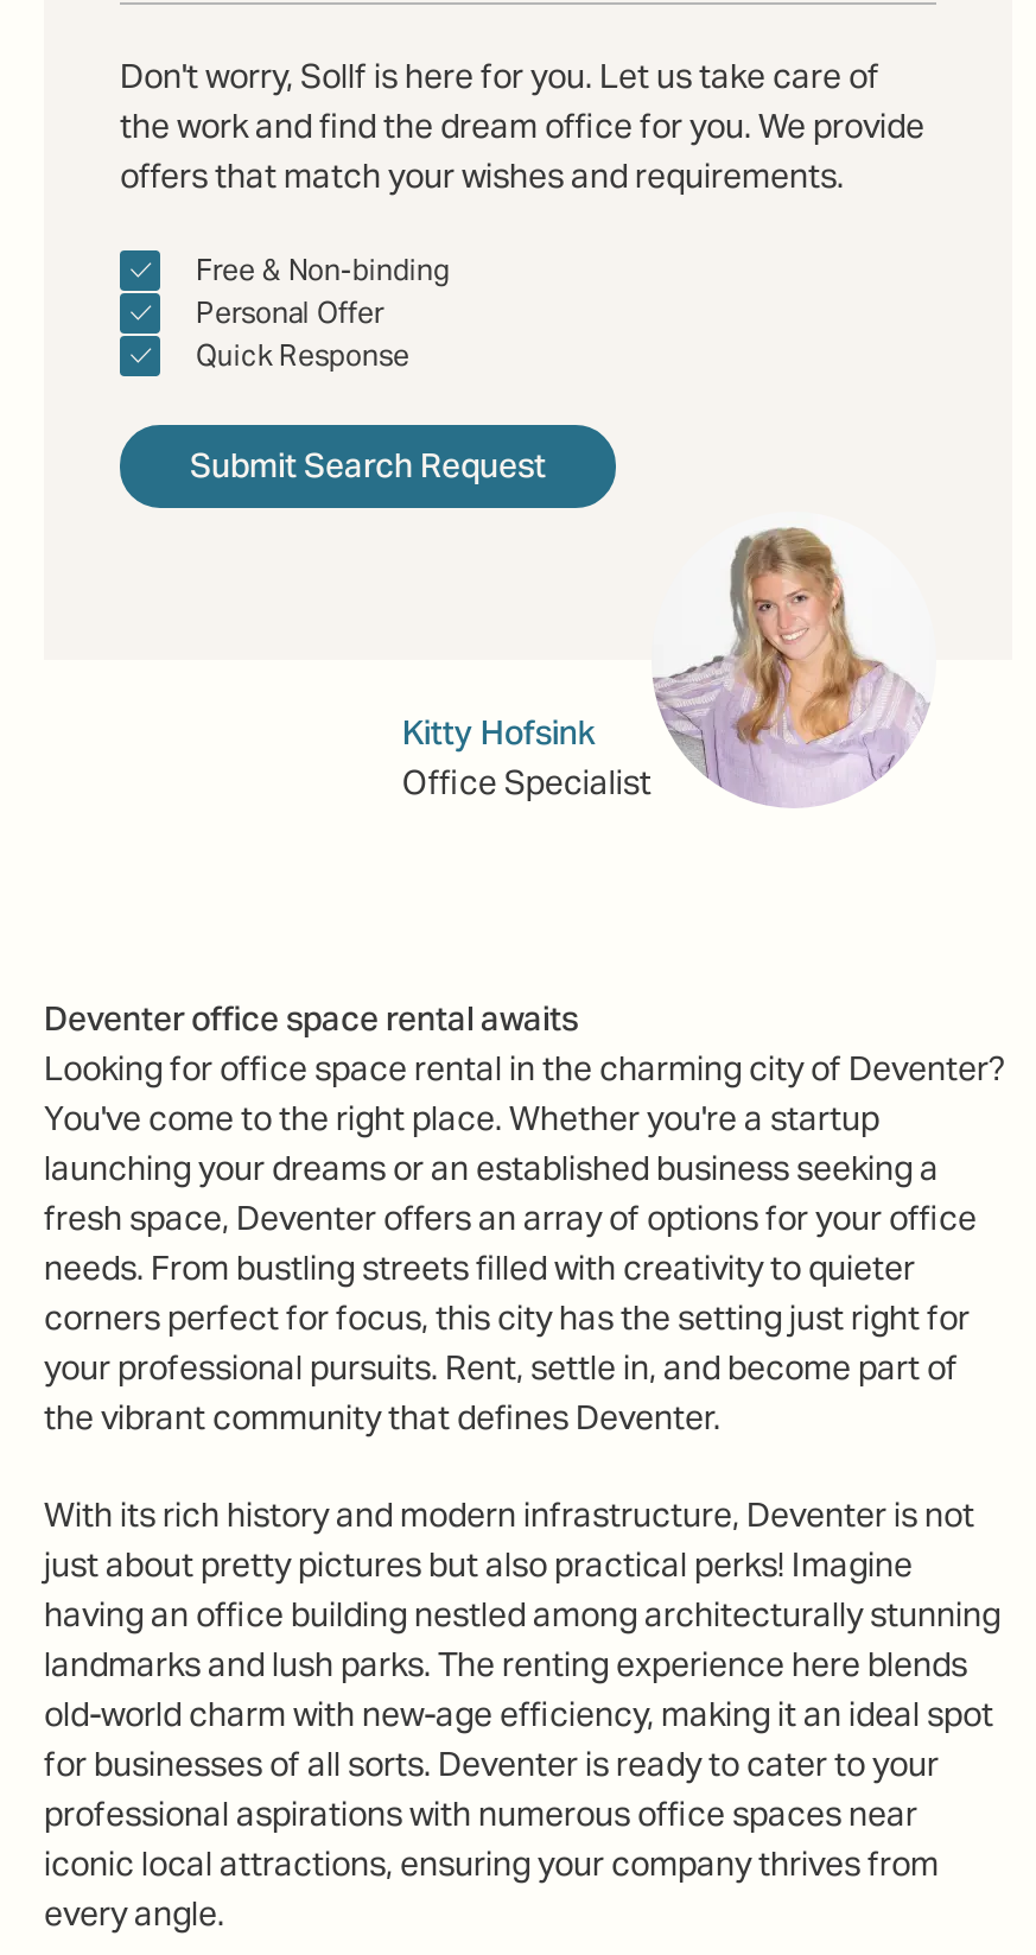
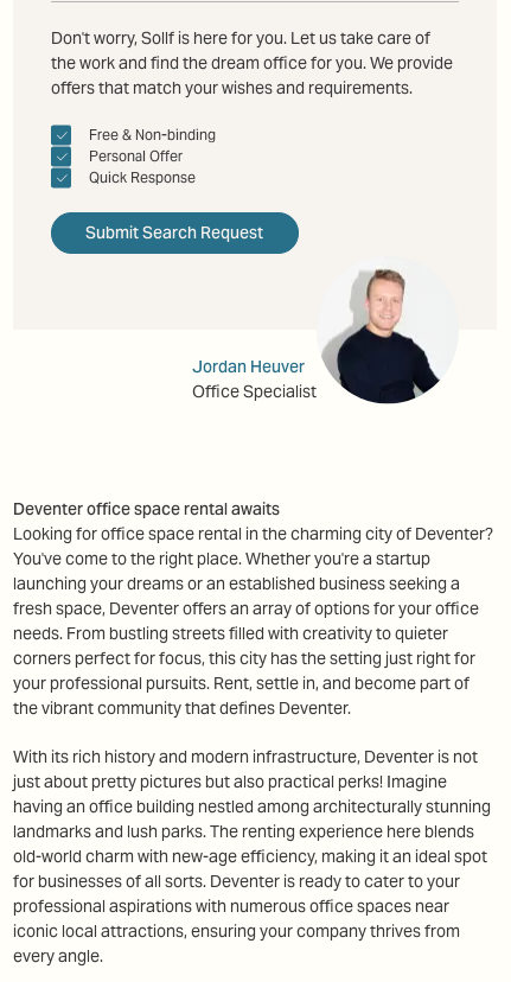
[402,525,929,807] [image] | Kitty Hofsink -> [192,264,453,404] [image] | Jordan Heuver

